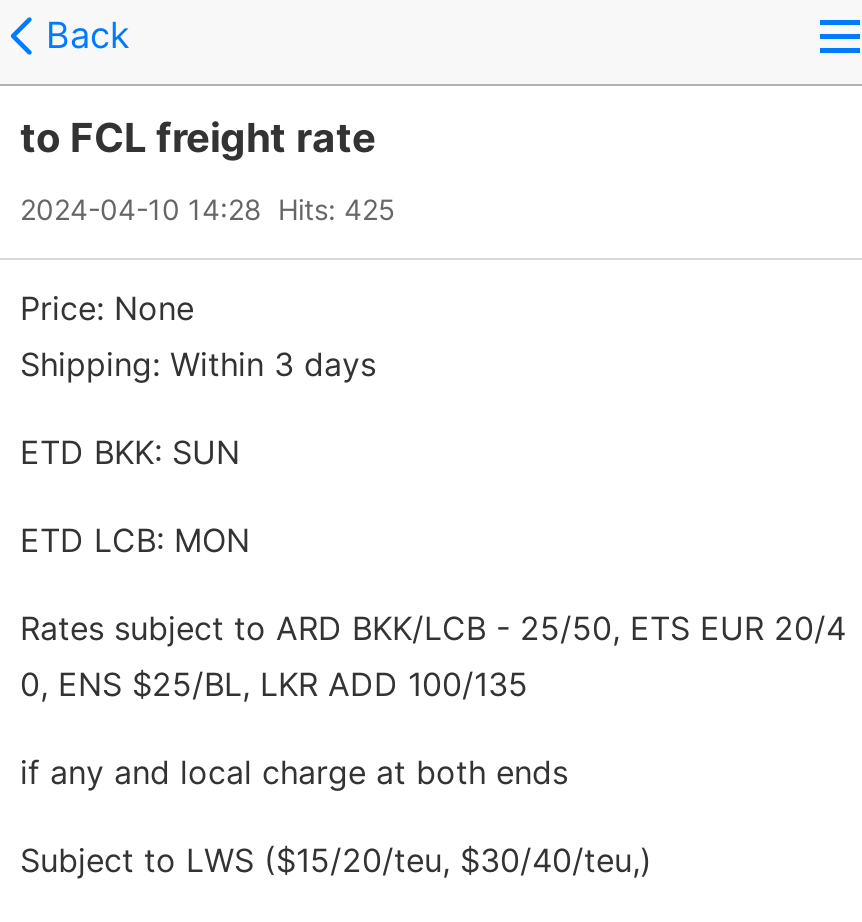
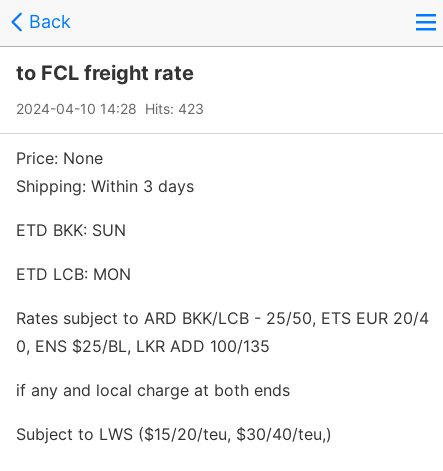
[20,192,396,226] 2024-04-10 14:28 Hits: 425 -> [16,100,204,117] 2024-04-10 14:28 Hits: 423

